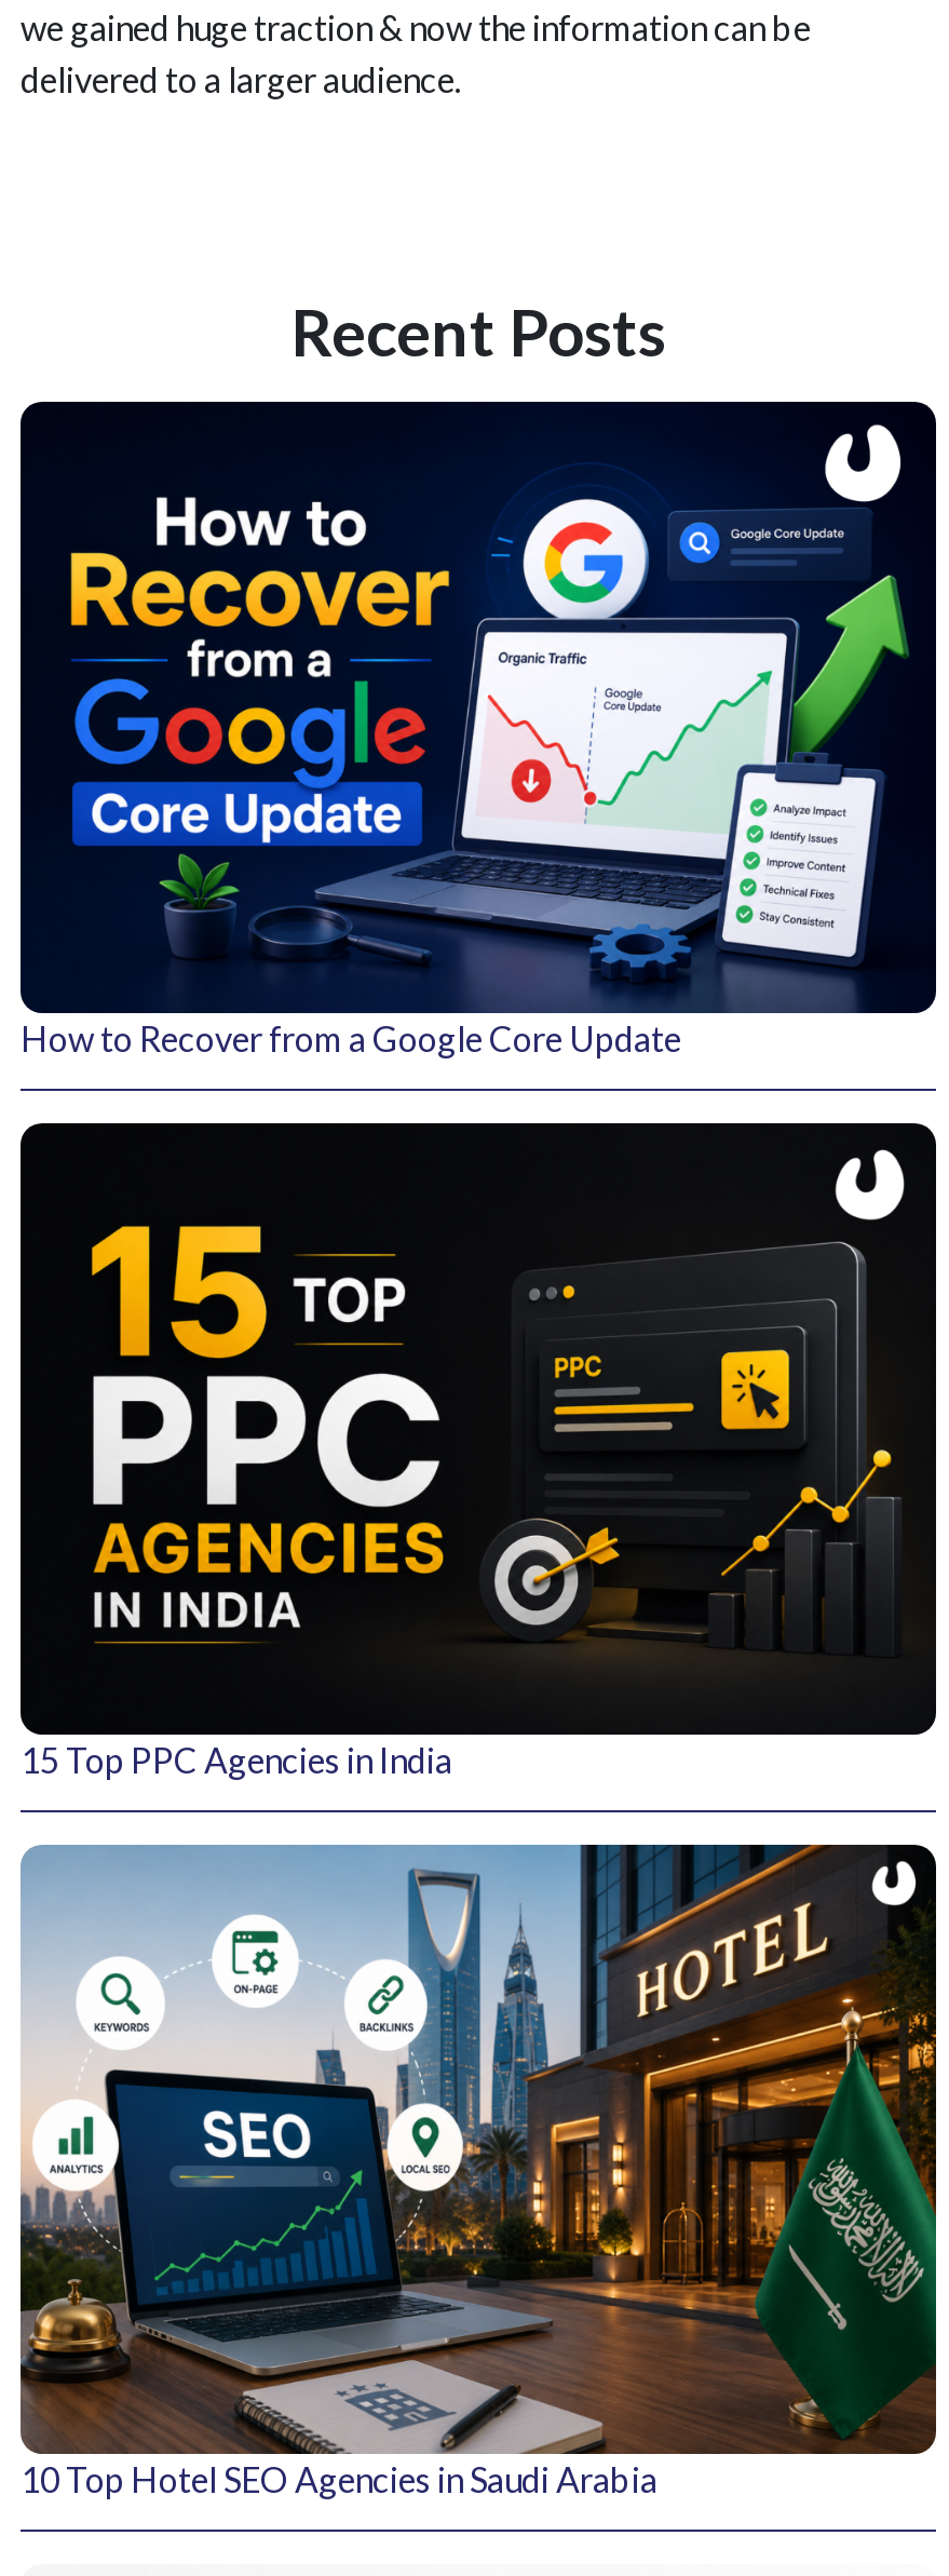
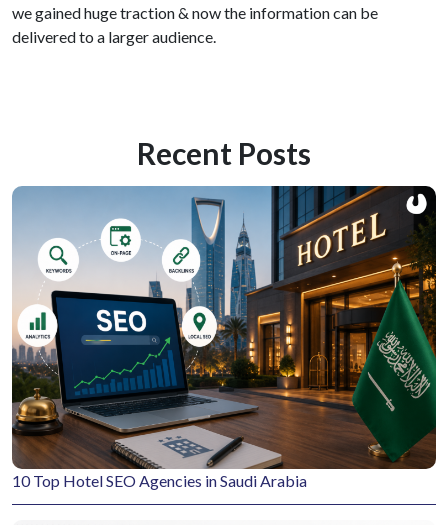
[18,400,938,1058] [image] | How to Recover from a Google Core Update -> none
[18,1121,938,1779] [image] | 15 Top PPC Agencies in India -> none

